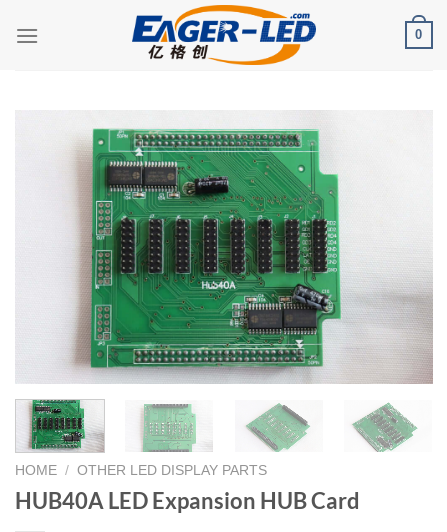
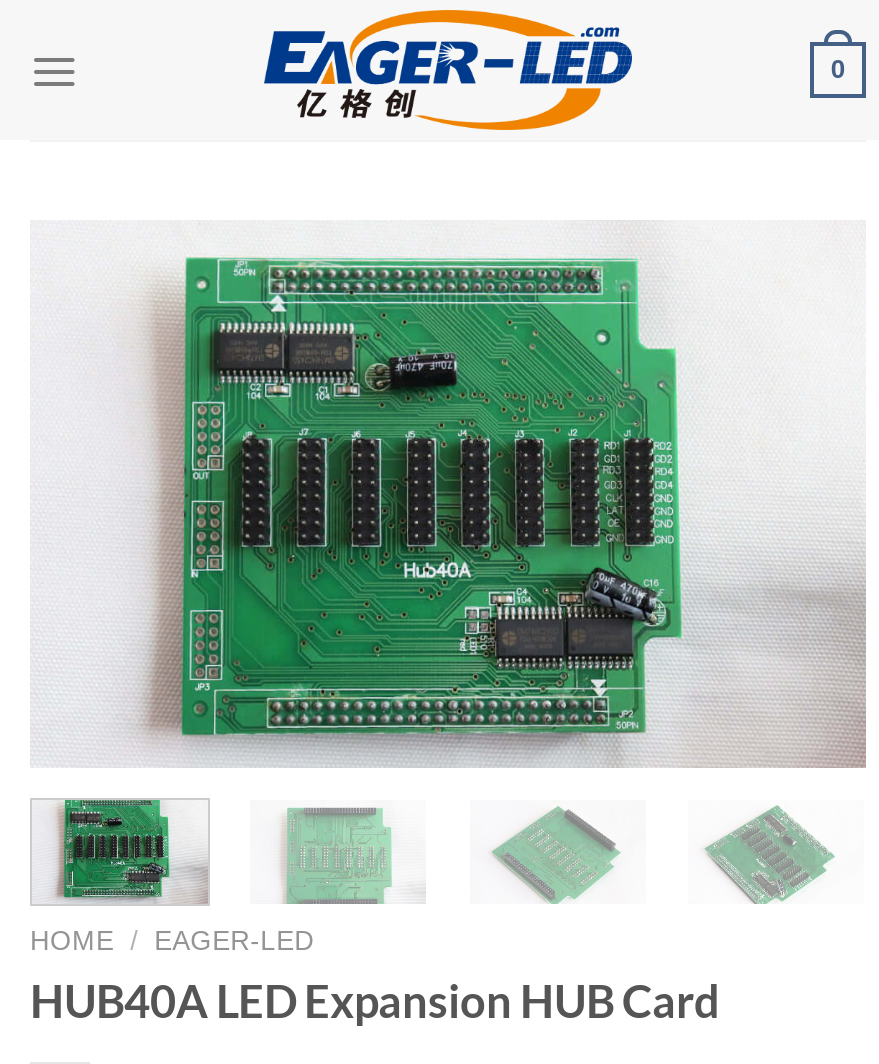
[15,463,267,478] HOME / OTHER LED DISPLAY PARTS -> [30,927,314,957] HOME / EAGER-LED

